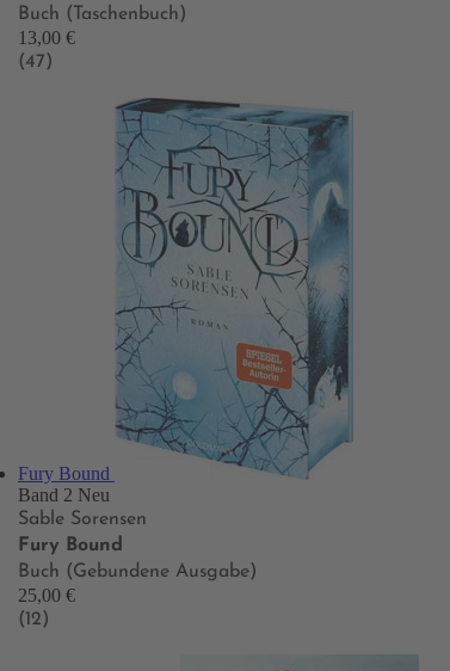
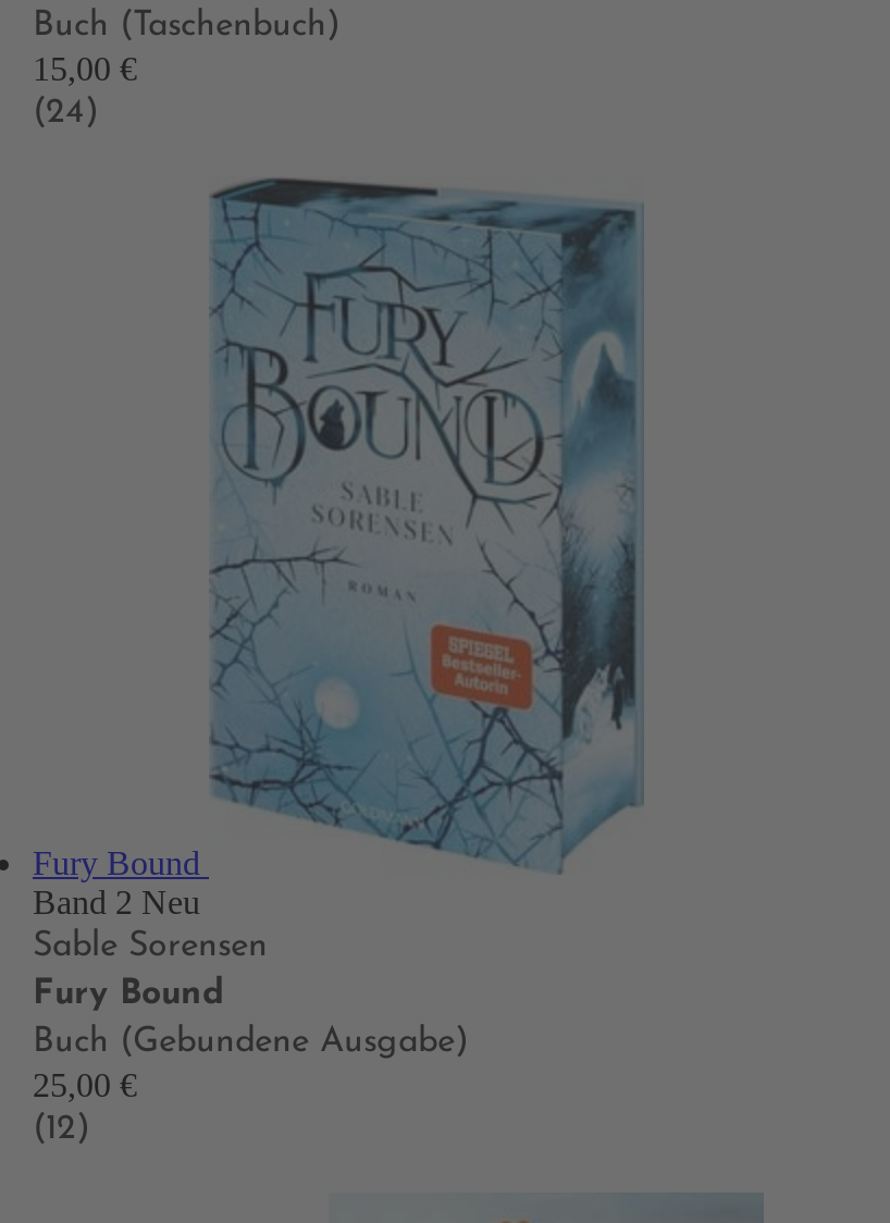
[18,27,75,48] 13,00 € -> [33,50,137,87] 15,00 €
[18,53,53,72] (47) -> [33,96,98,131] (24)

